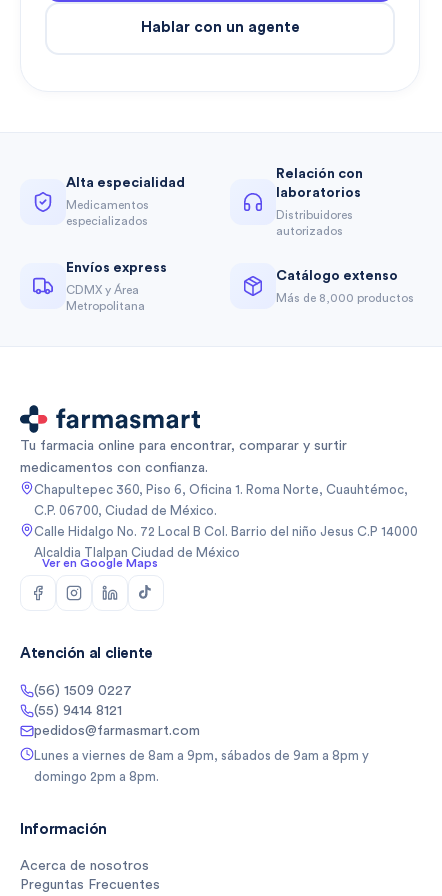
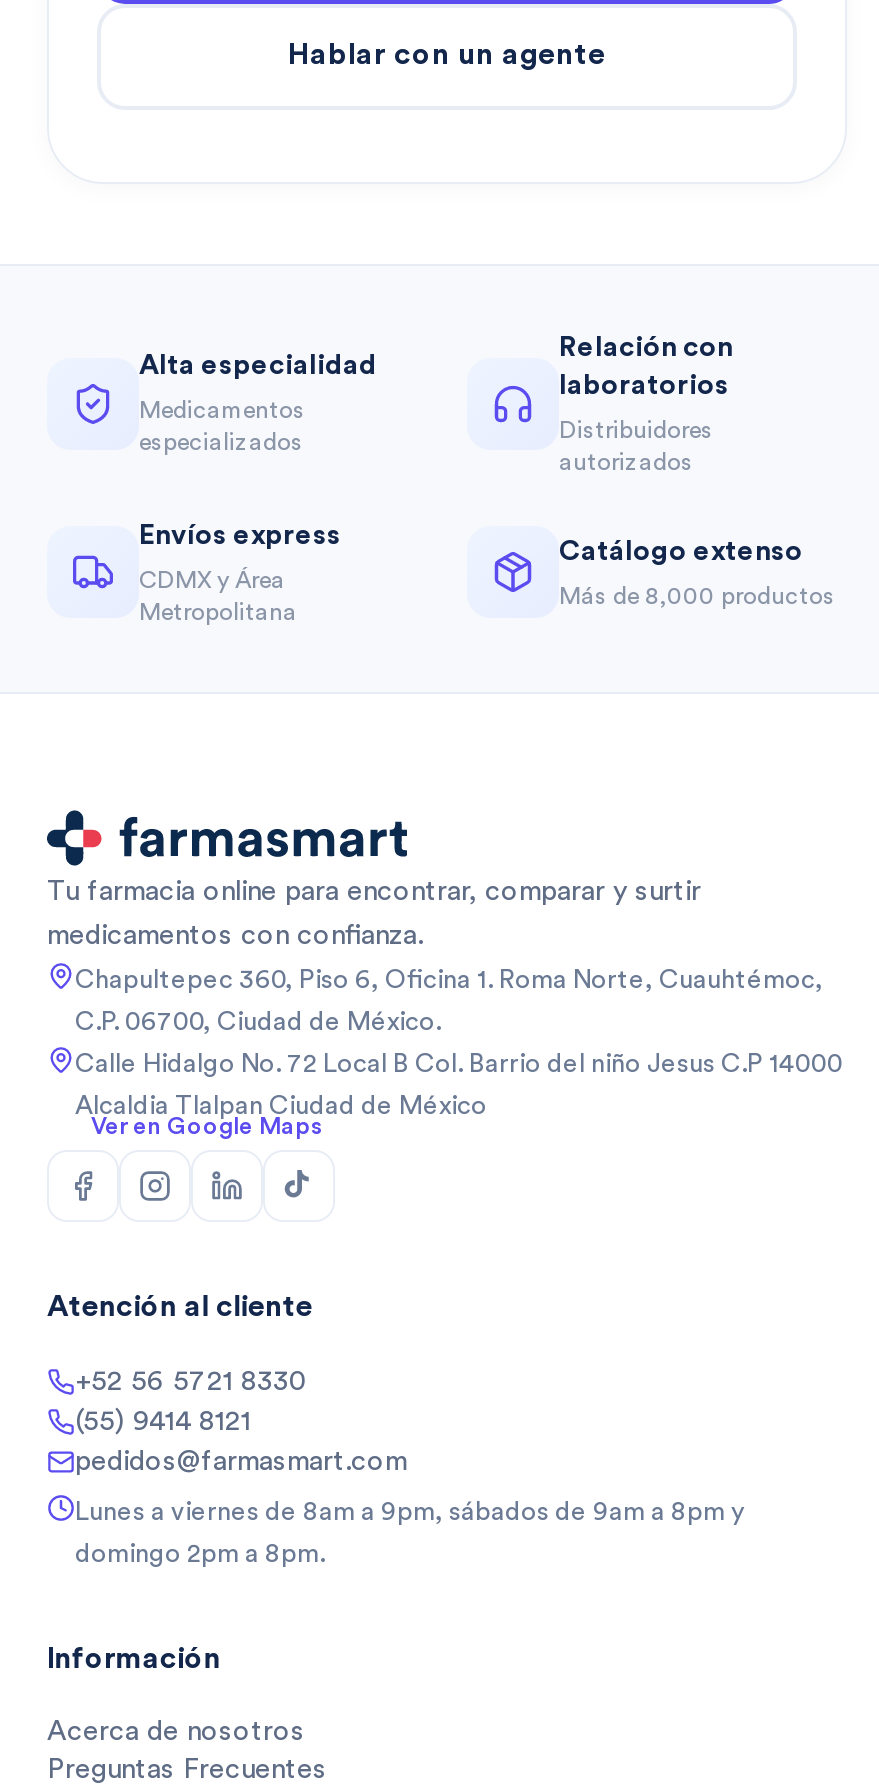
[34,684,132,698] (56) 1509 0227 -> [75,1368,307,1396] +52 56 5721 8330

